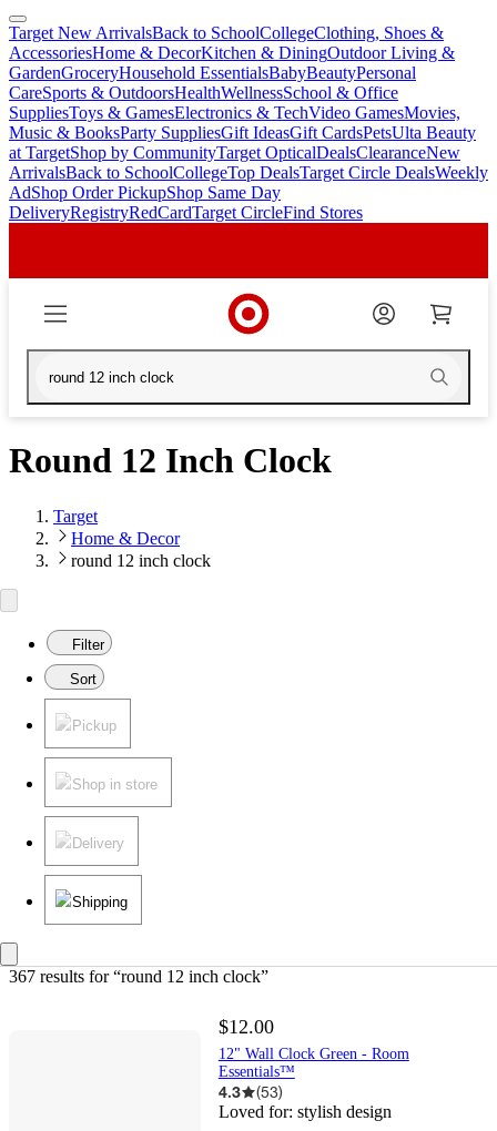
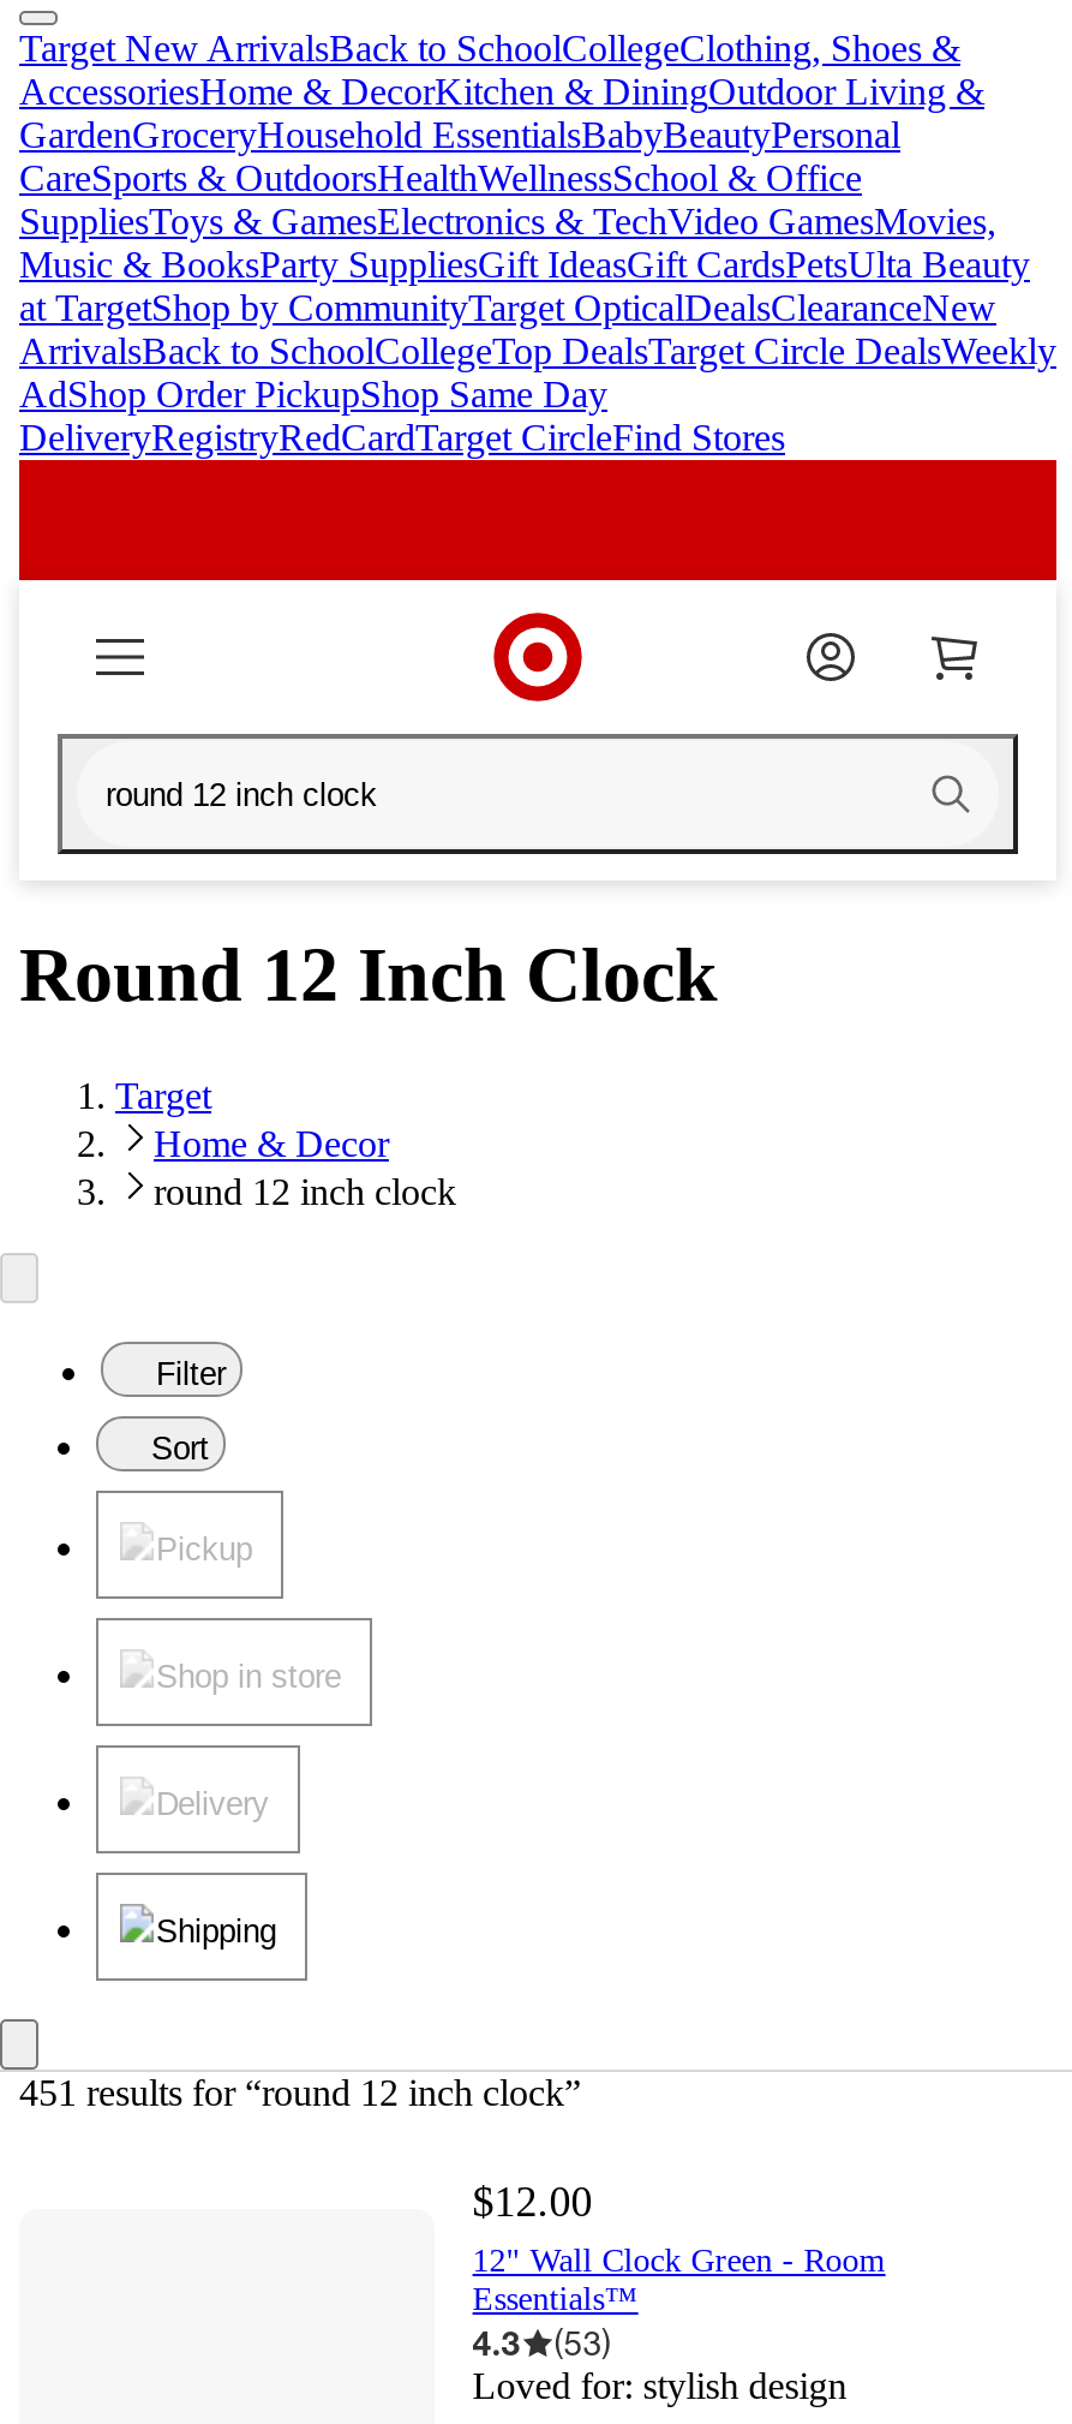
[9,967,268,986] 367 results for “round 12 inch clock” -> [19,2073,581,2114] 451 results for “round 12 inch clock”

